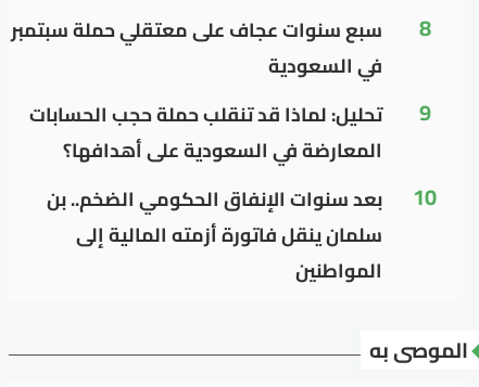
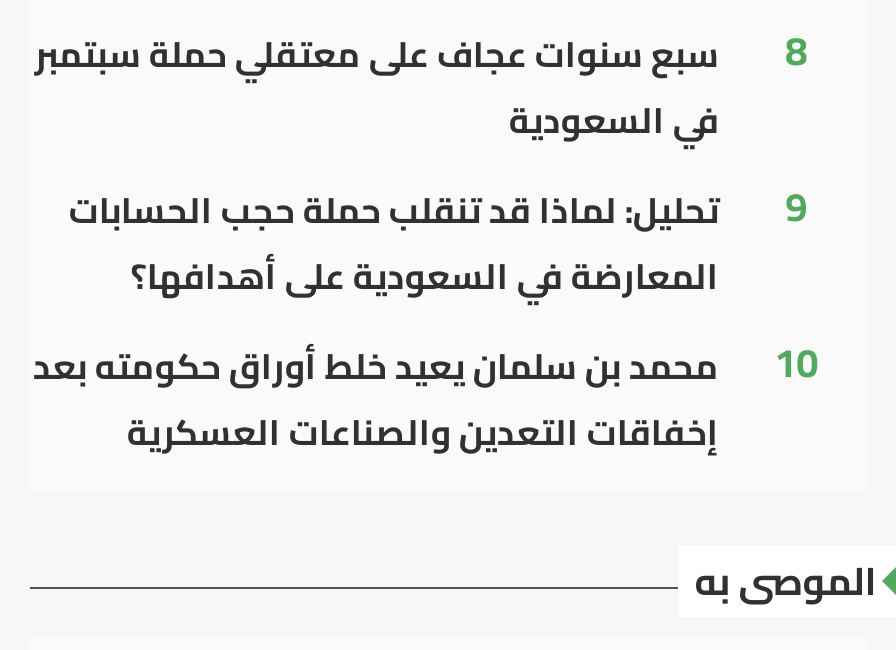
[47,181,383,288] بعد سنوات الإنفاق الحكومي الضخم.. بن | سلمان ينقل فاتورة أزمته المالية إلى | المواطنين -> [33,333,719,465] محمد بن سلمان يعيد خلط أوراق حكومته بعد | إخفاقات التعدين والصناعات العسكرية

